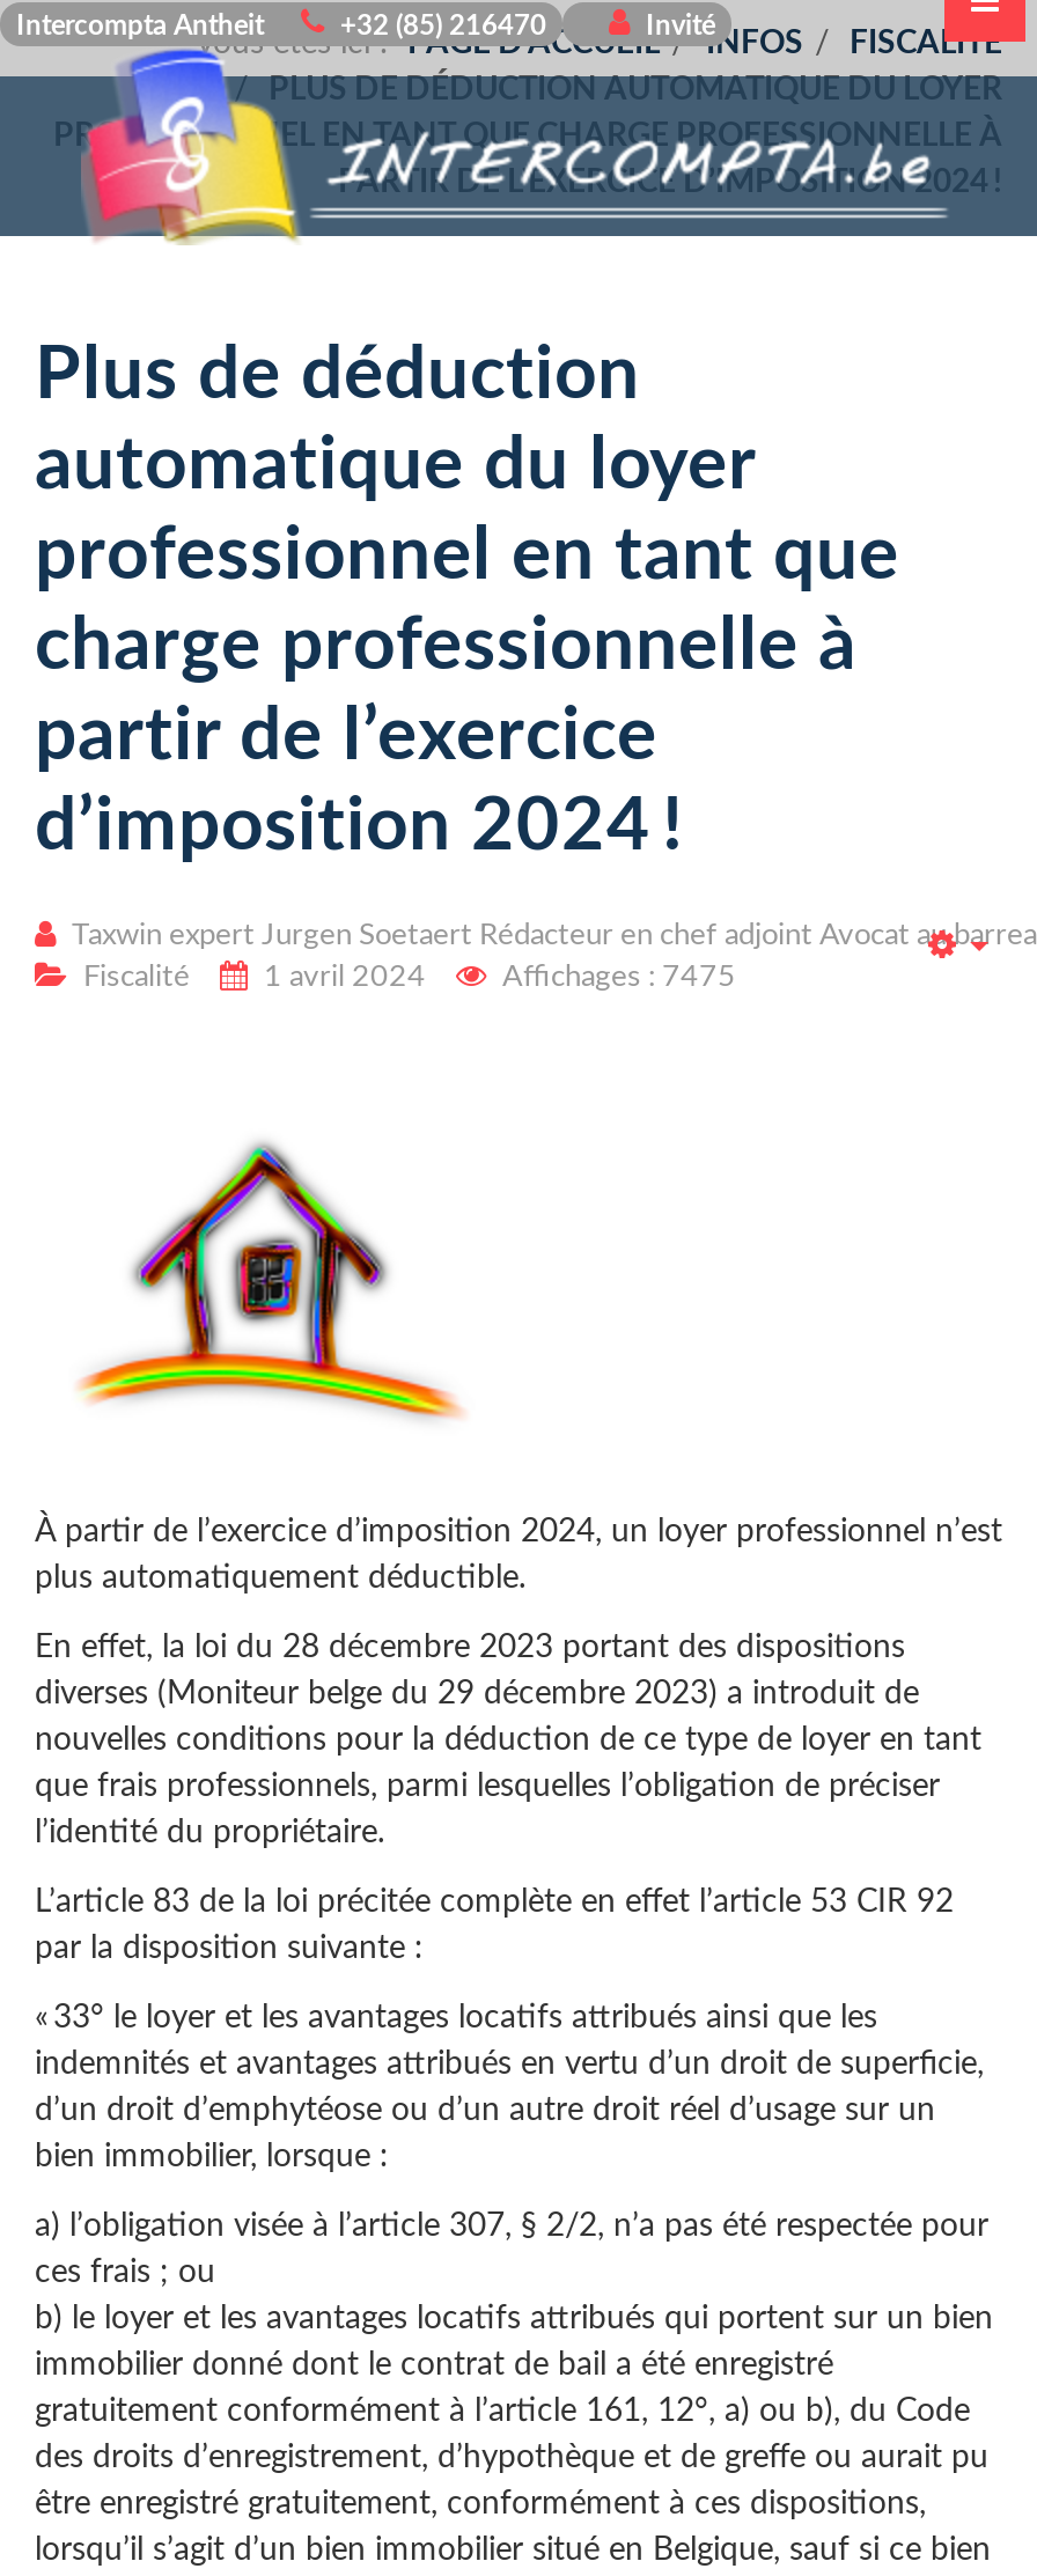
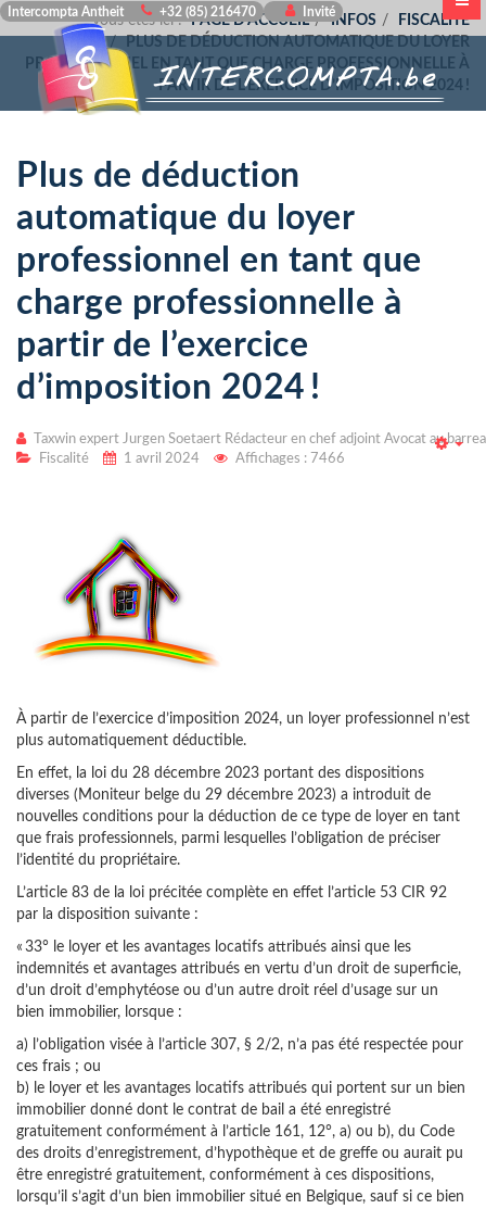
[502,963,736,993] Affichages : 7475 -> [235,452,345,466] Affichages : 7466

